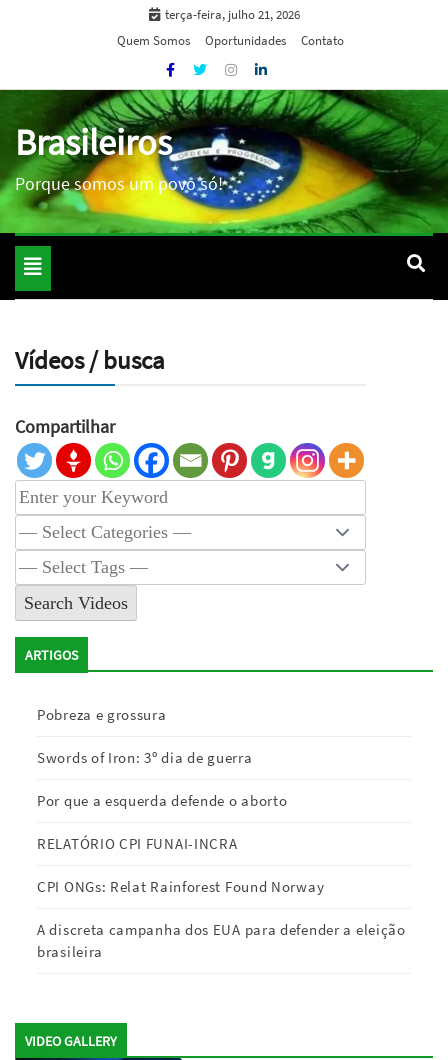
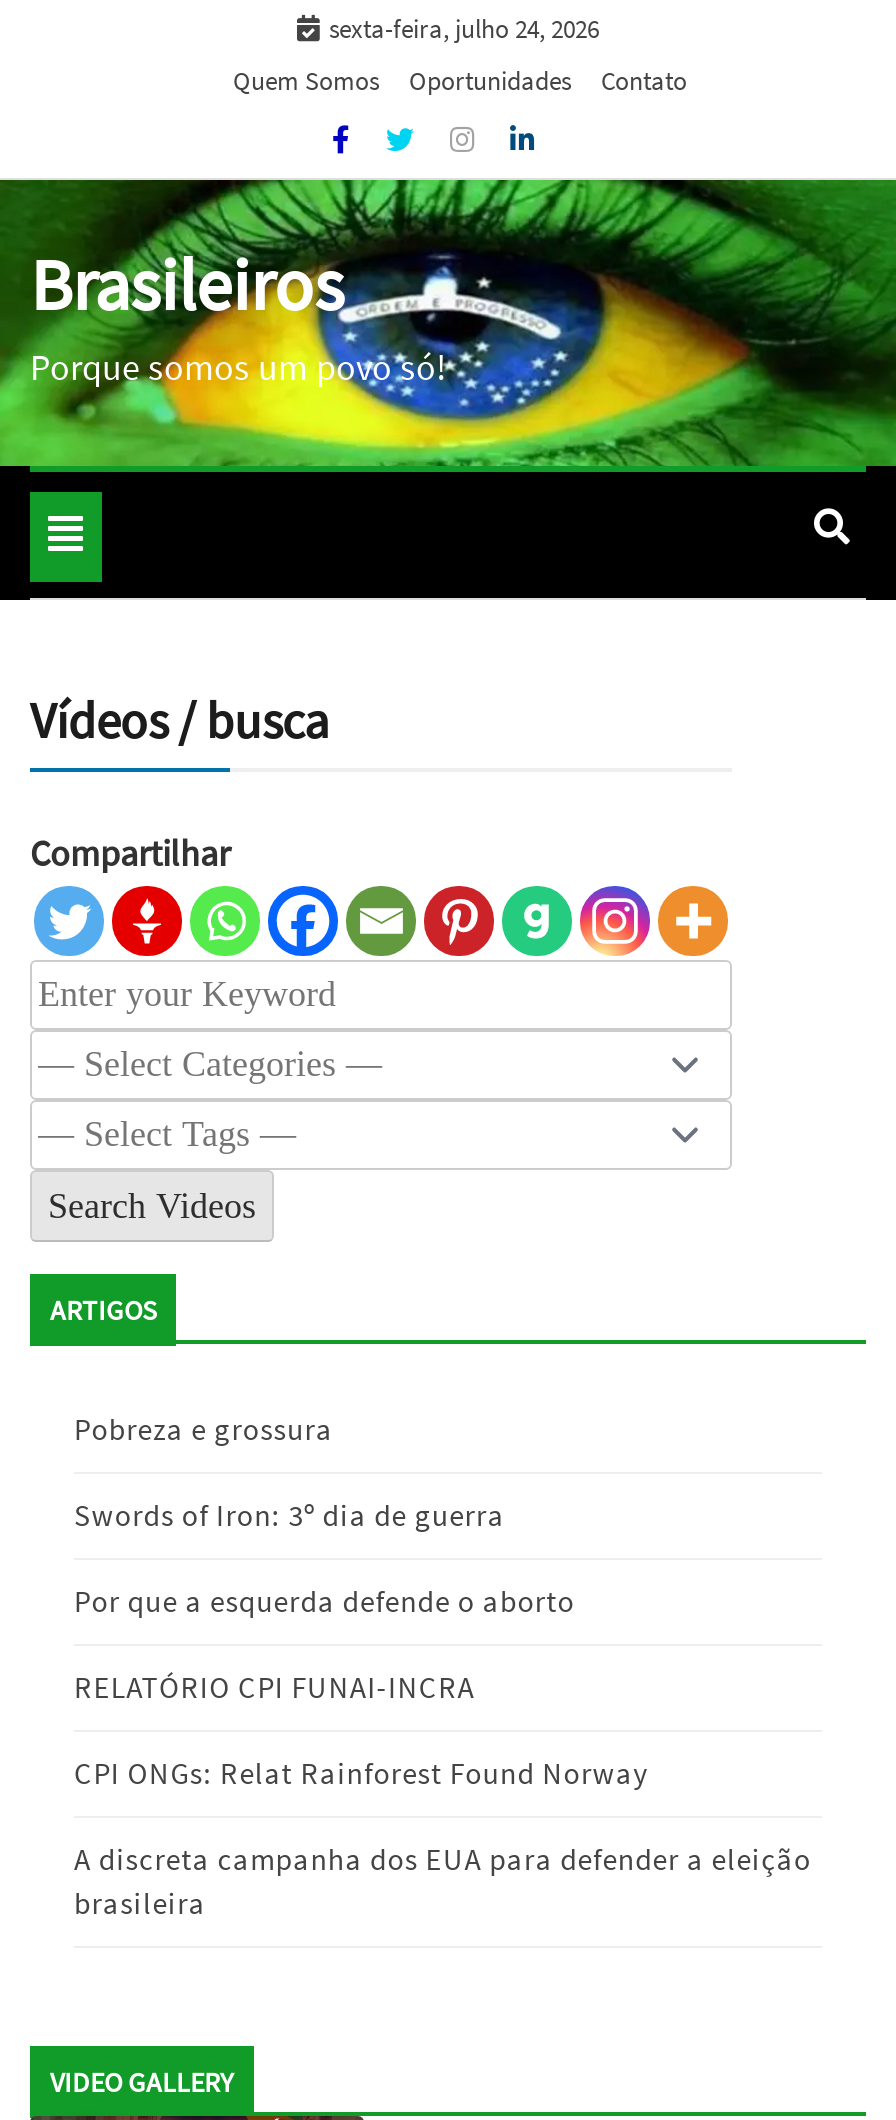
[164,6,299,23] terça-feira, julho 21, 2026 -> [329,12,599,46] sexta-feira, julho 24, 2026

